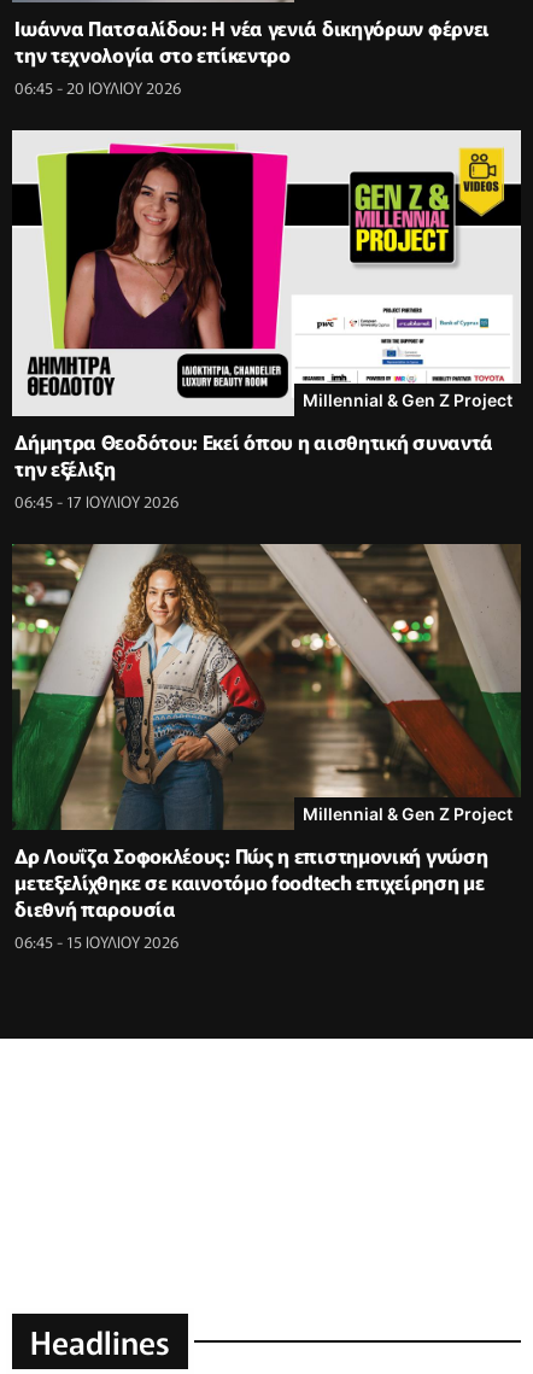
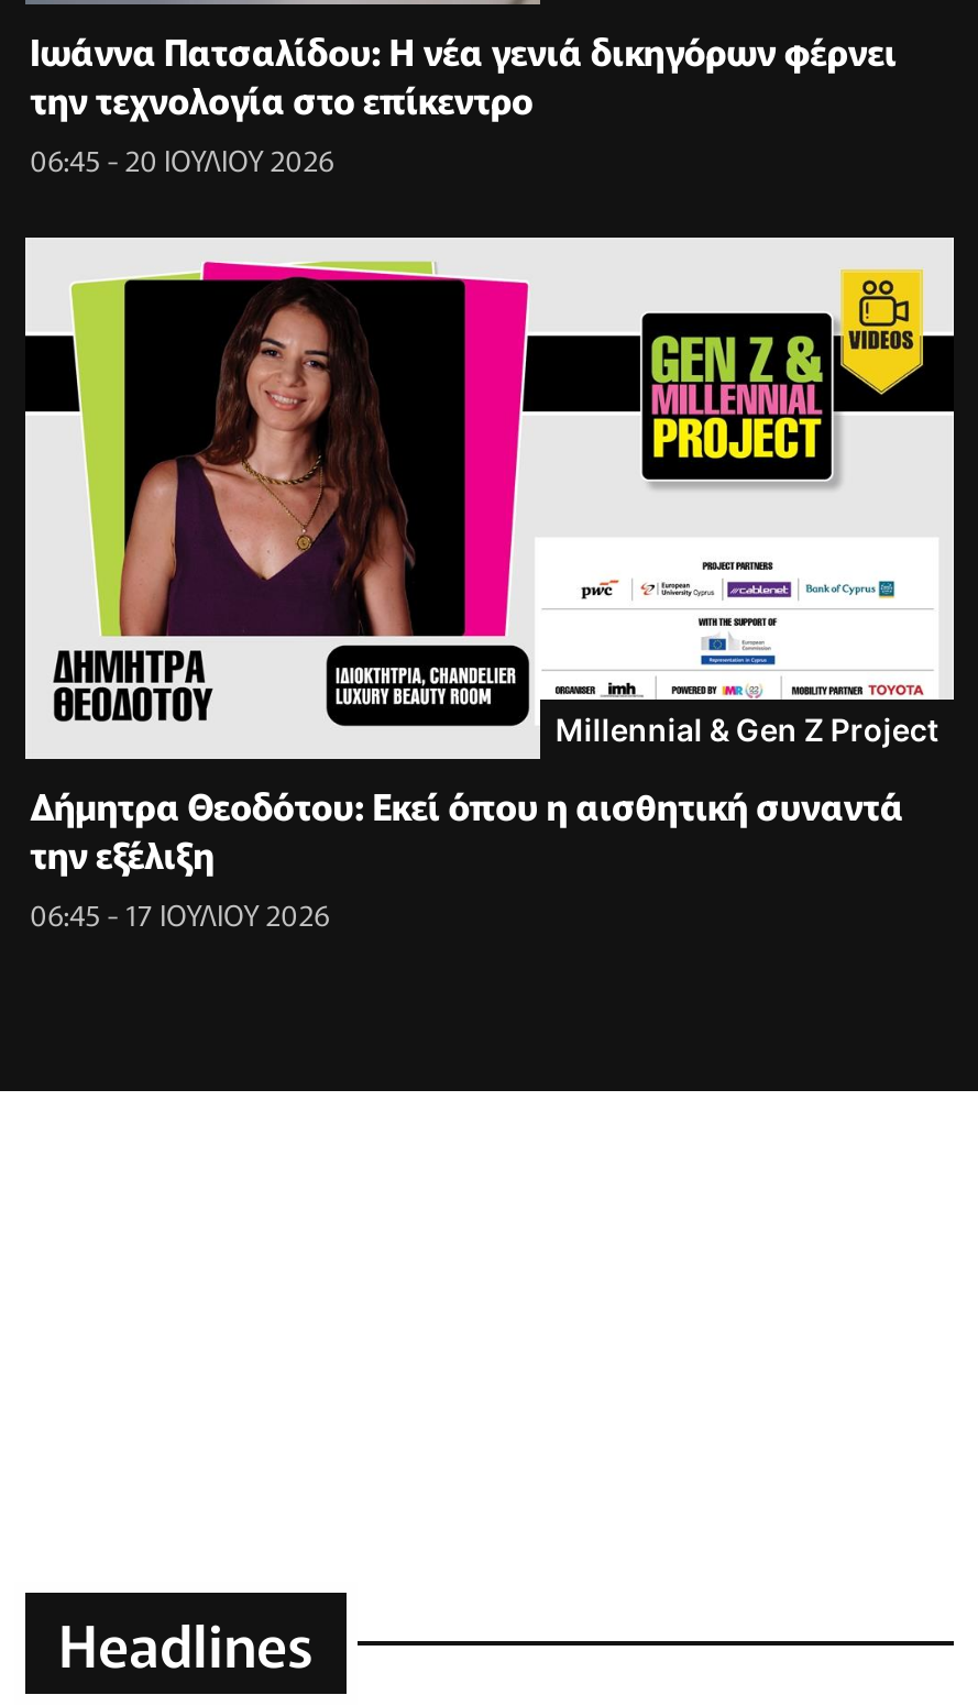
[11,543,522,953] [image] | Millennial & Gen Z Project | Δρ Λουΐζα Σοφοκλέους: Πώς η επιστημονική γνώση | μετεξελίχθηκε σε καινοτόμο foodtech επιχείρηση με | διεθνή παρουσία | 06:45 - 15 ΙΟΥΛΙΟΥ 2026 -> none

